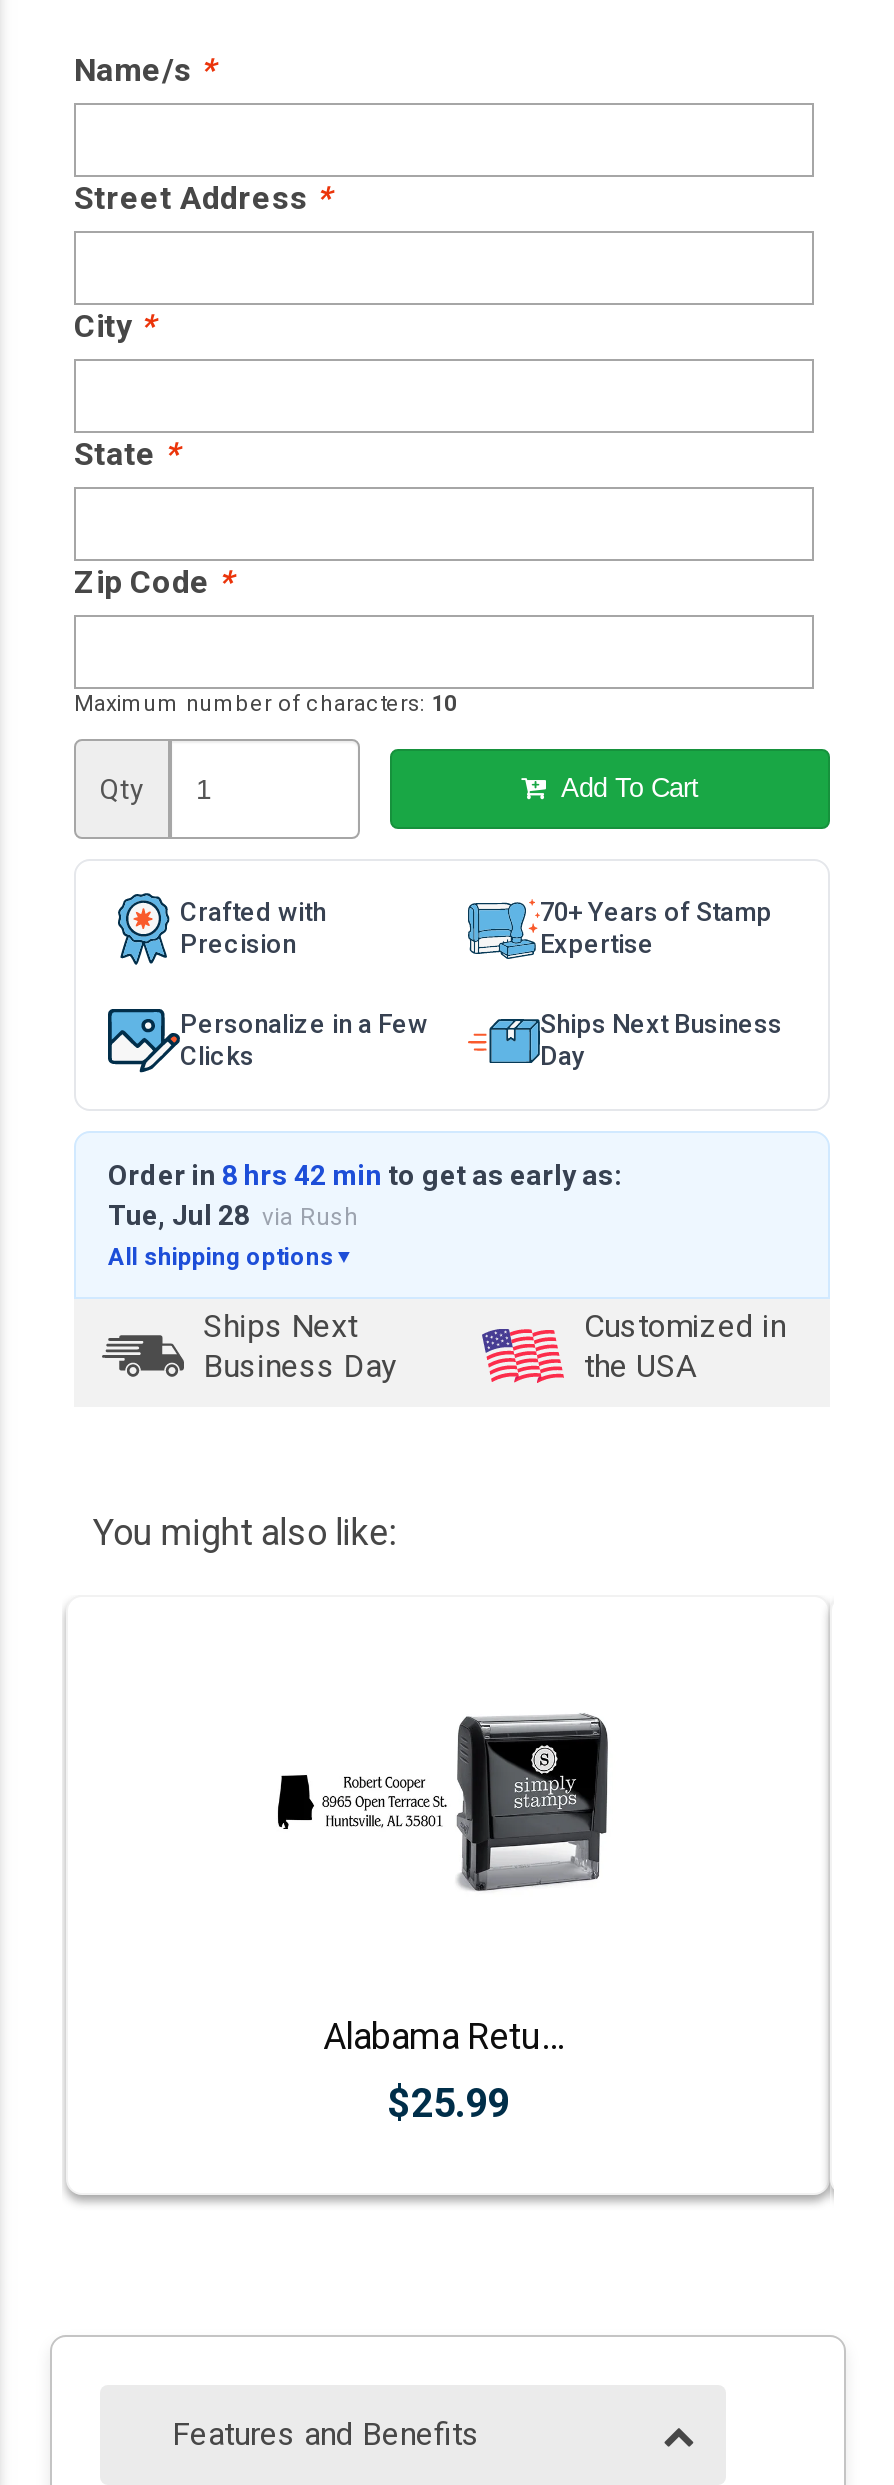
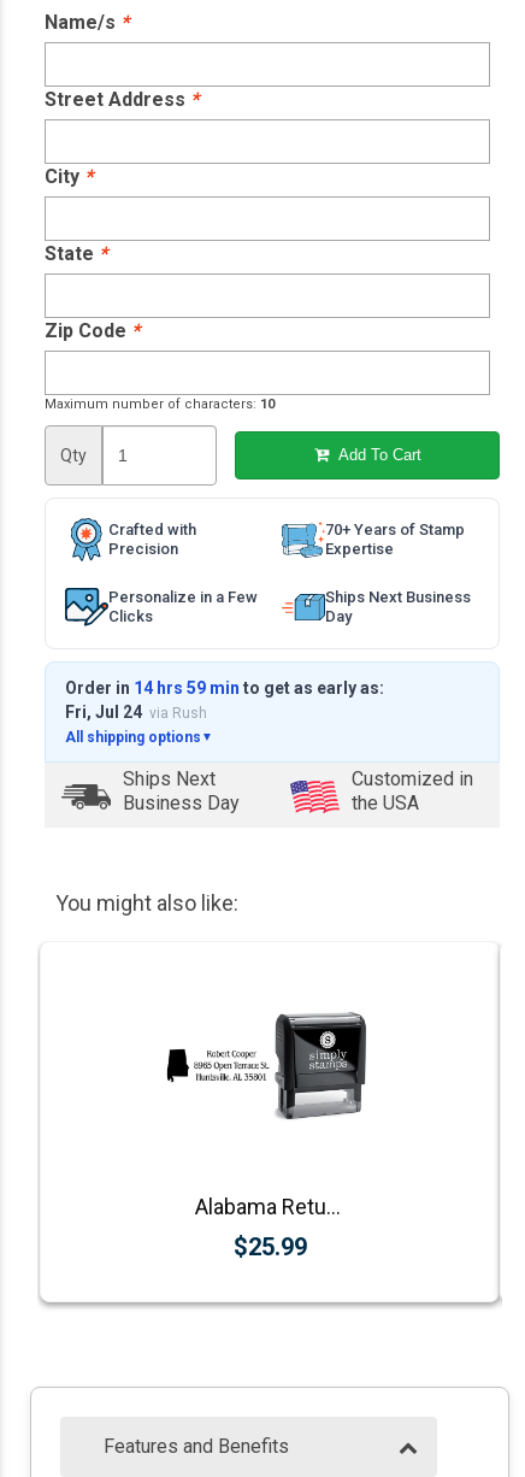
[108,1159,622,1191] Order in 8 hrs 42 min to get as early as: -> [65,678,384,698] Order in 14 hrs 59 min to get as early as:
[108,1199,358,1231] Tue, Jul 28 via Rush -> [65,702,207,722] Fri, Jul 24 via Rush

